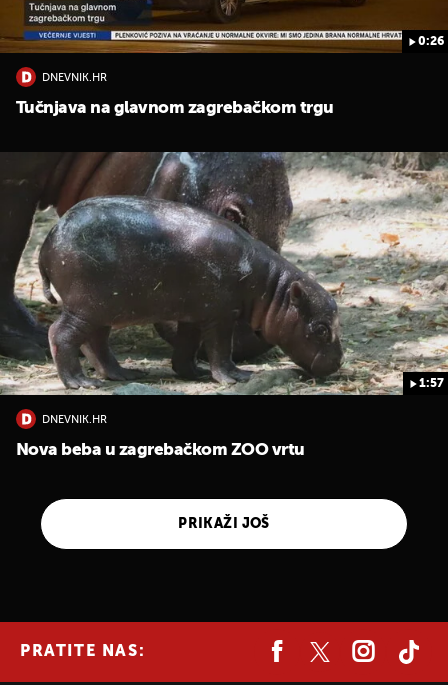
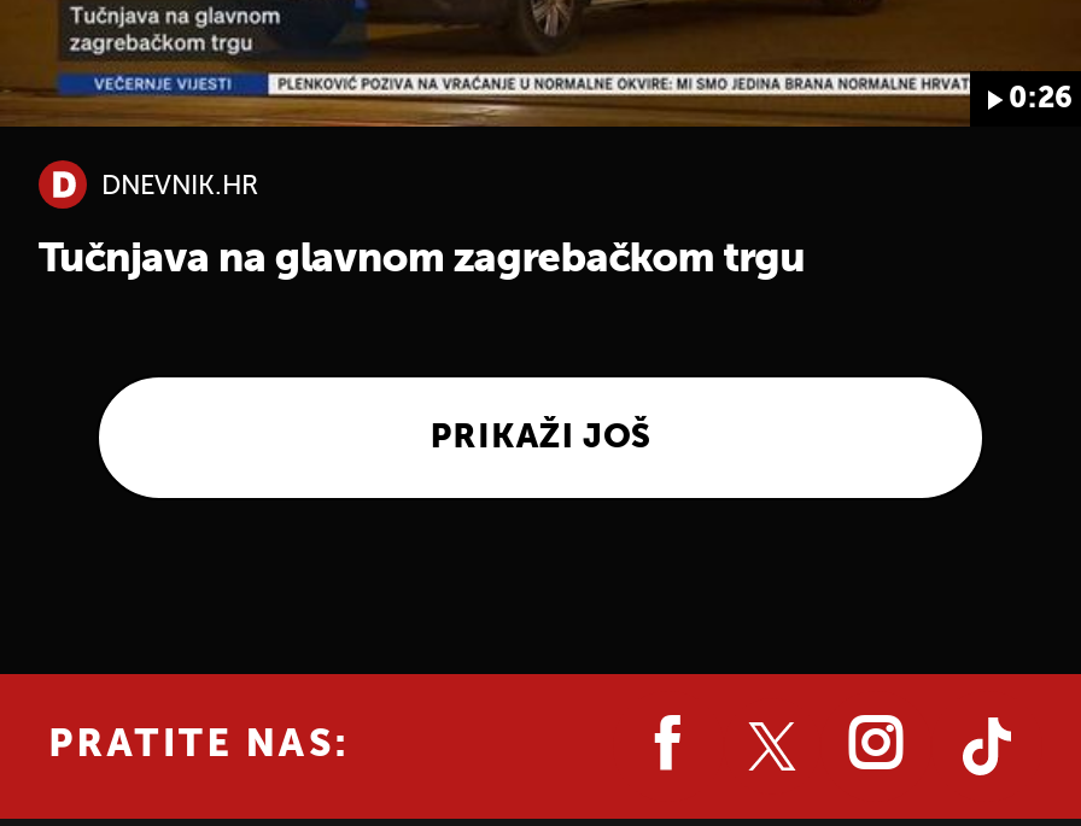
[3,151,445,459] [image] | 1:57 | DNEVNIK.HR | Nova beba u zagrebačkom ZOO vrtu -> none

